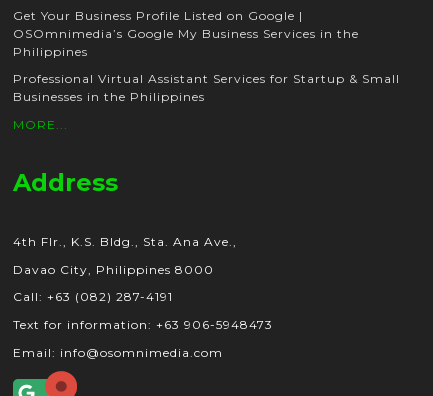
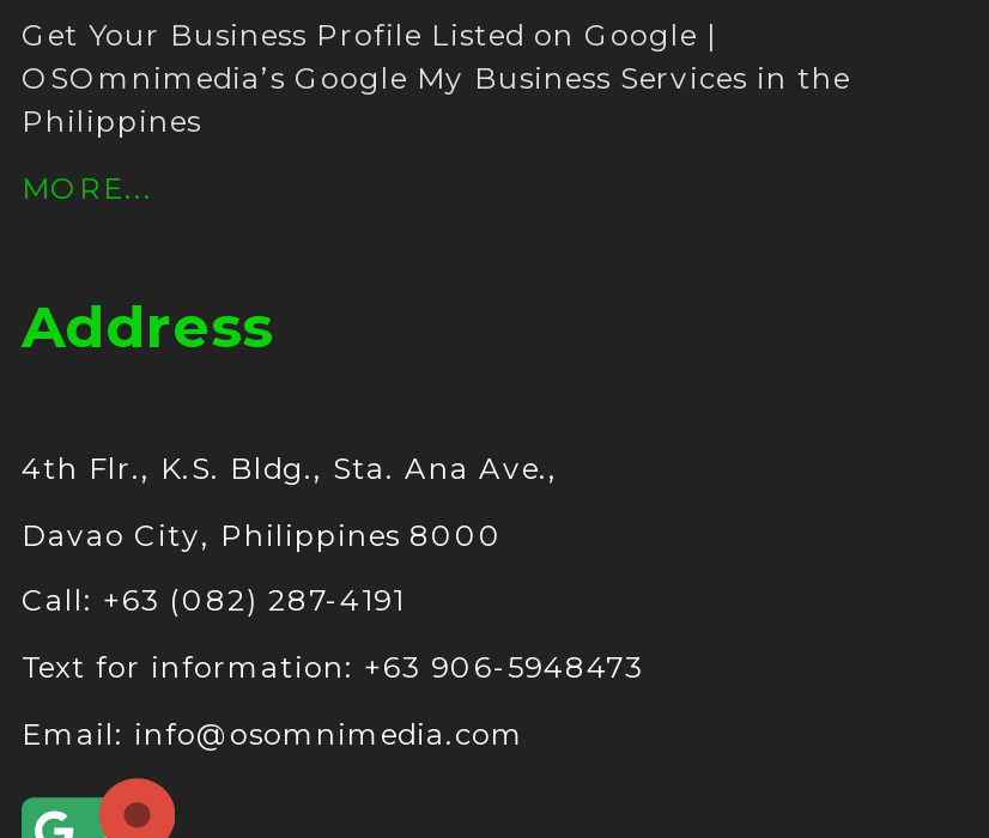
[13,71,400,104] Professional Virtual Assistant Services for Startup & Small | Businesses in the Philippines -> none

